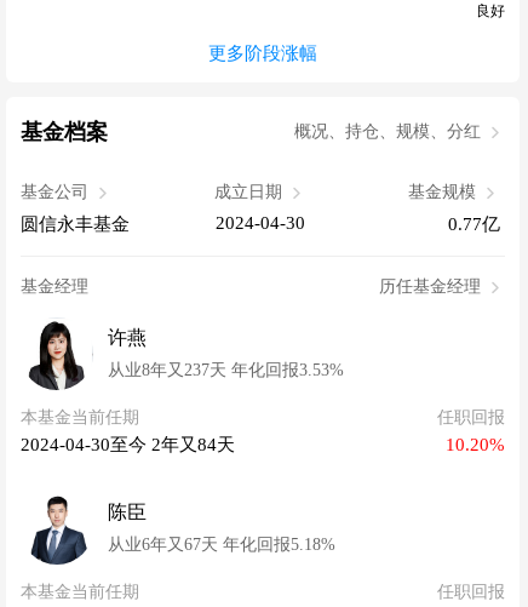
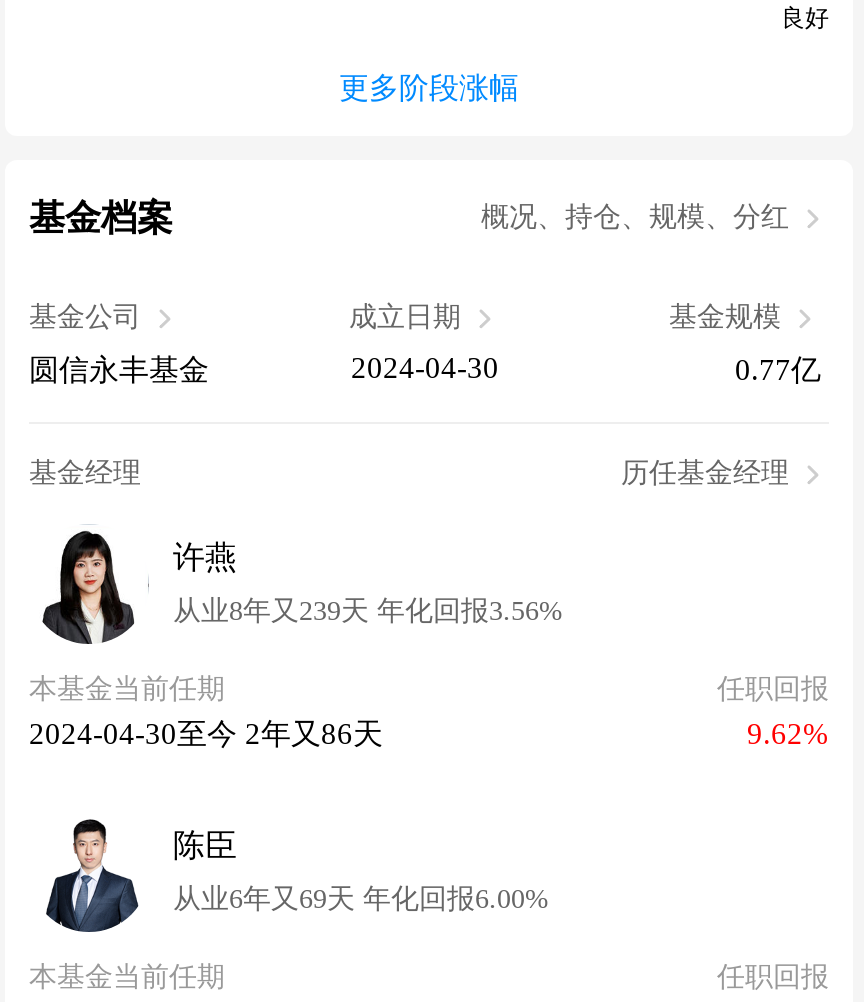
[108,362,344,380] 从业8年又237天 年化回报3.53% -> [173,597,563,627] 从业8年又239天 年化回报3.56%
[21,435,235,455] 2024-04-30至今 2年又84天 -> [29,719,383,751] 2024-04-30至今 2年又86天
[446,435,505,455] 10.20% -> [747,719,829,751] 9.62%
[108,536,335,554] 从业6年又67天 年化回报5.18% -> [173,885,549,915] 从业6年又69天 年化回报6.00%

